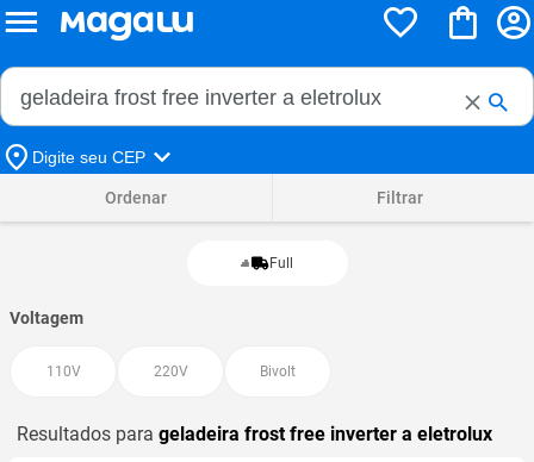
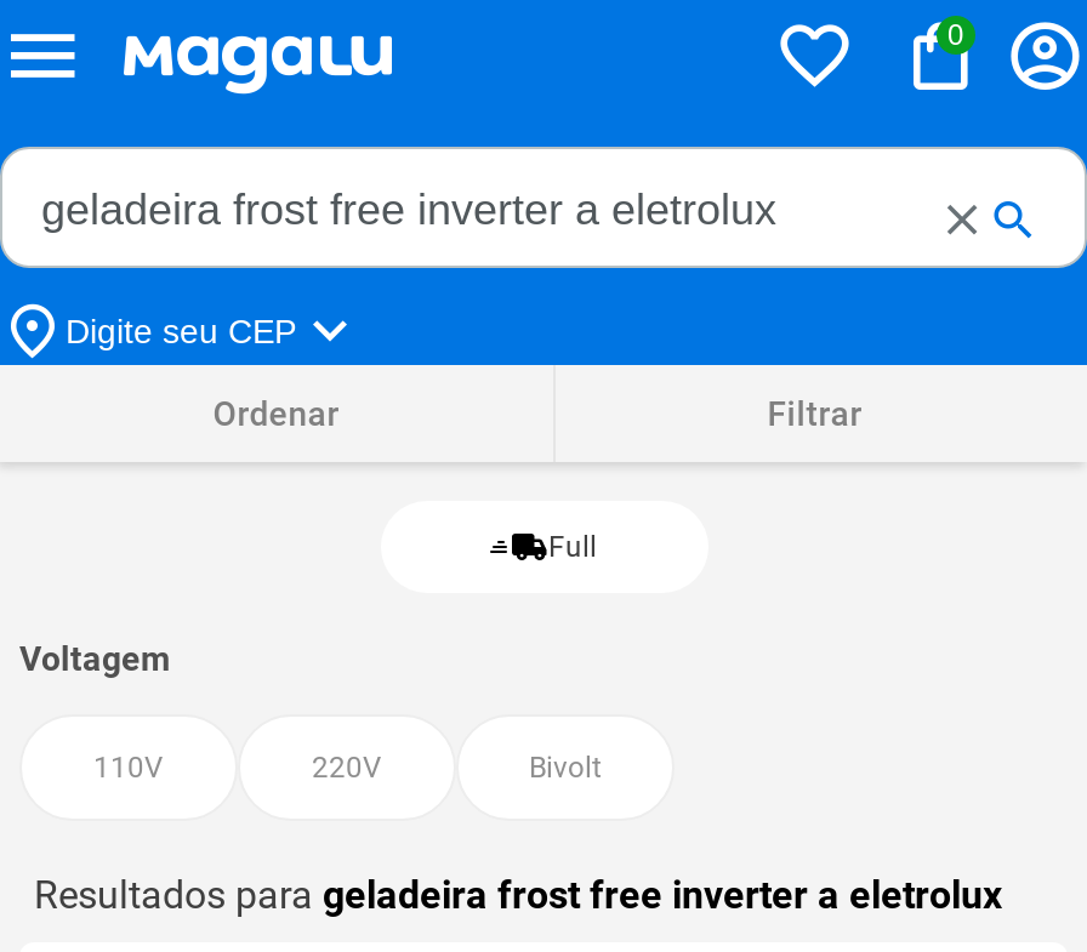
none -> [947,18,964,52] 0

